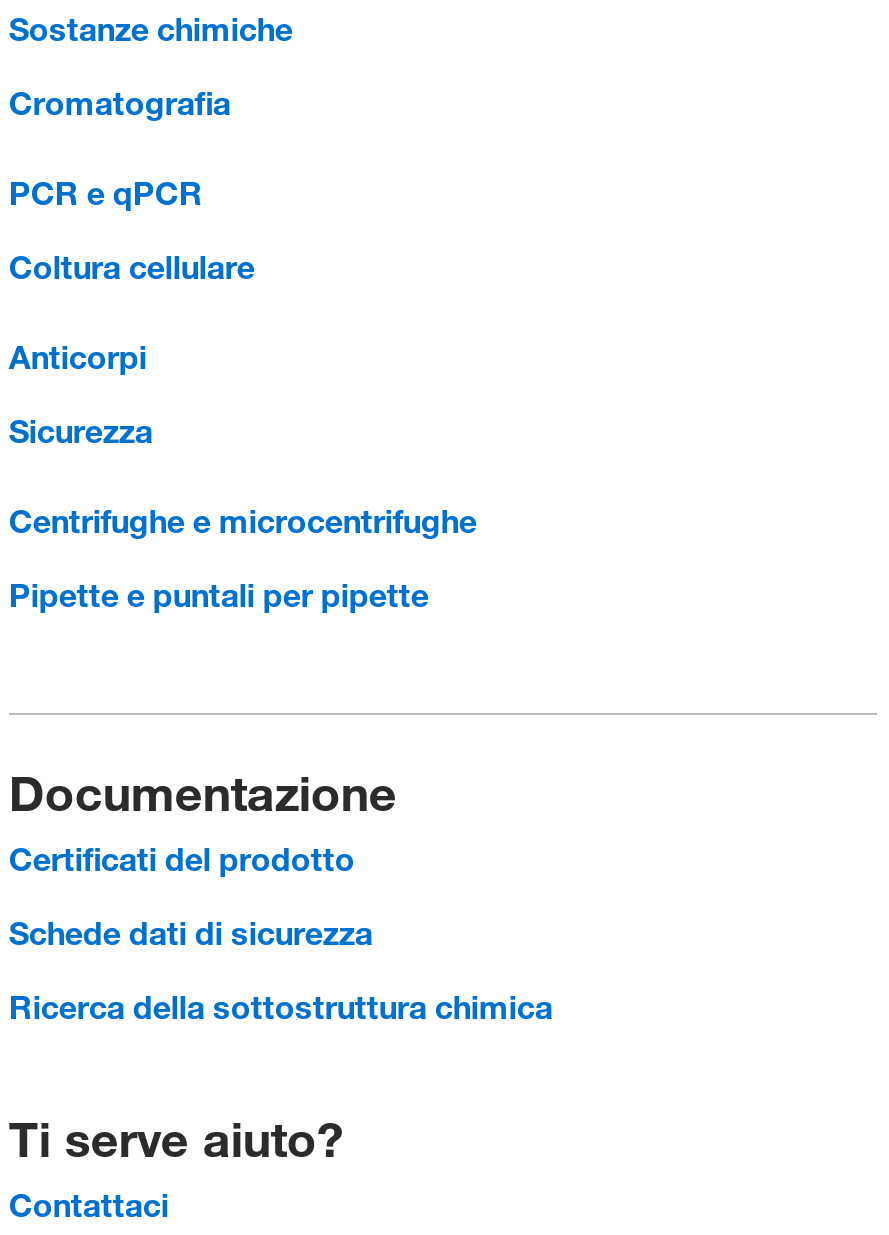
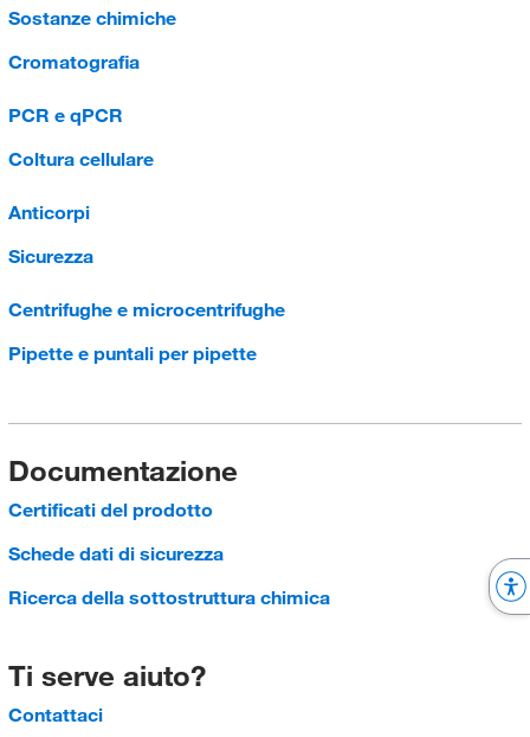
none -> [487,557,526,616] [image]

